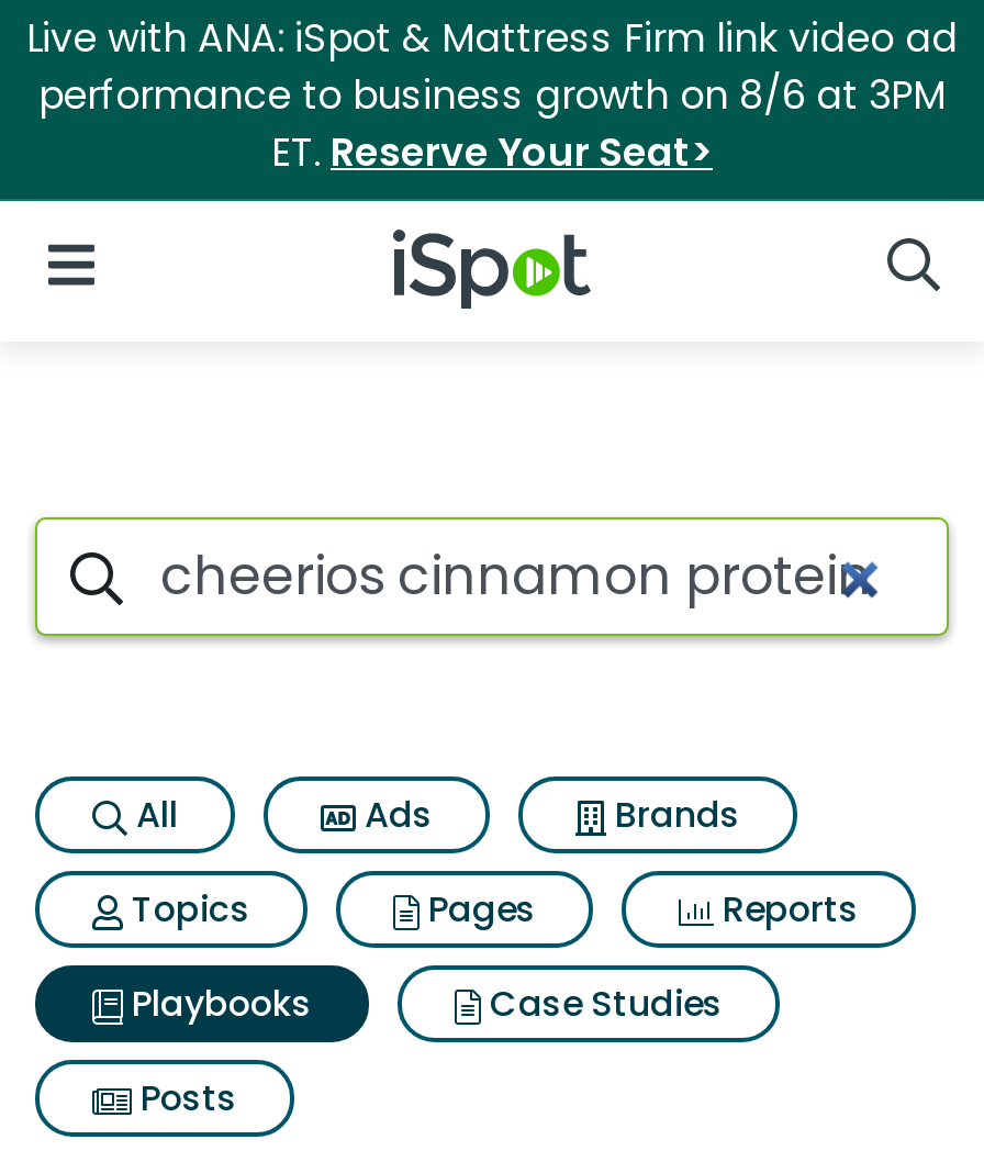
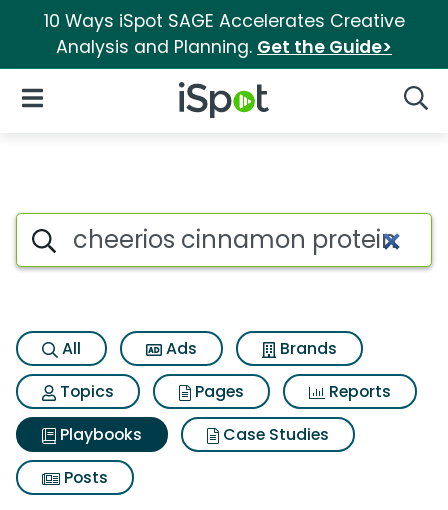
[26,12,958,179] Live with ANA: iSpot & Mattress Firm link video ad | performance to business growth on 8/6 at 3PM | ET. Reserve Your Seat> -> [43,9,404,59] 10 Ways iSpot SAGE Accelerates Creative | Analysis and Planning. Get the Guide>

